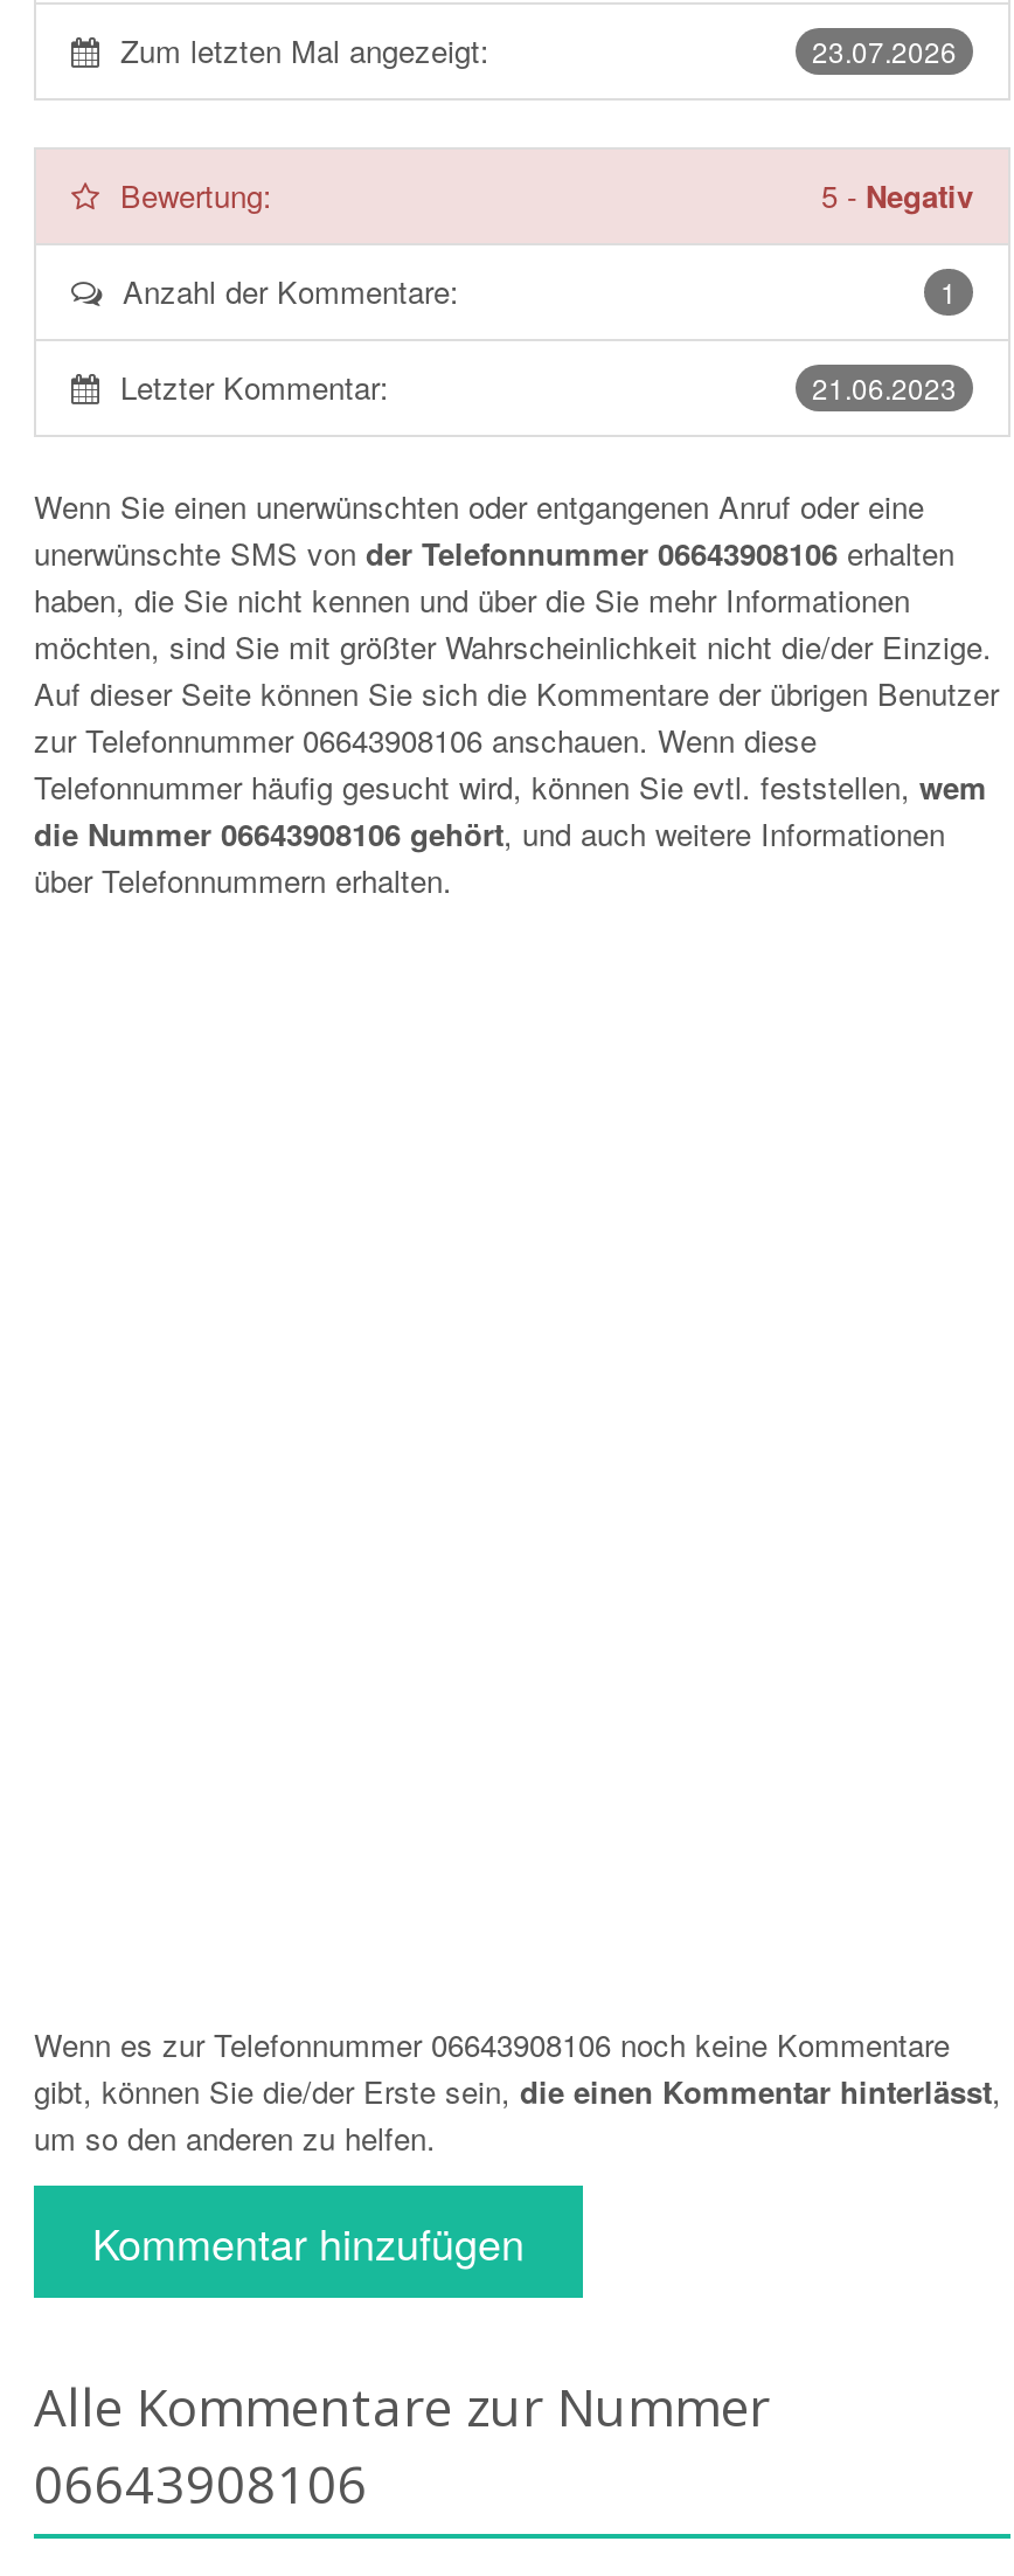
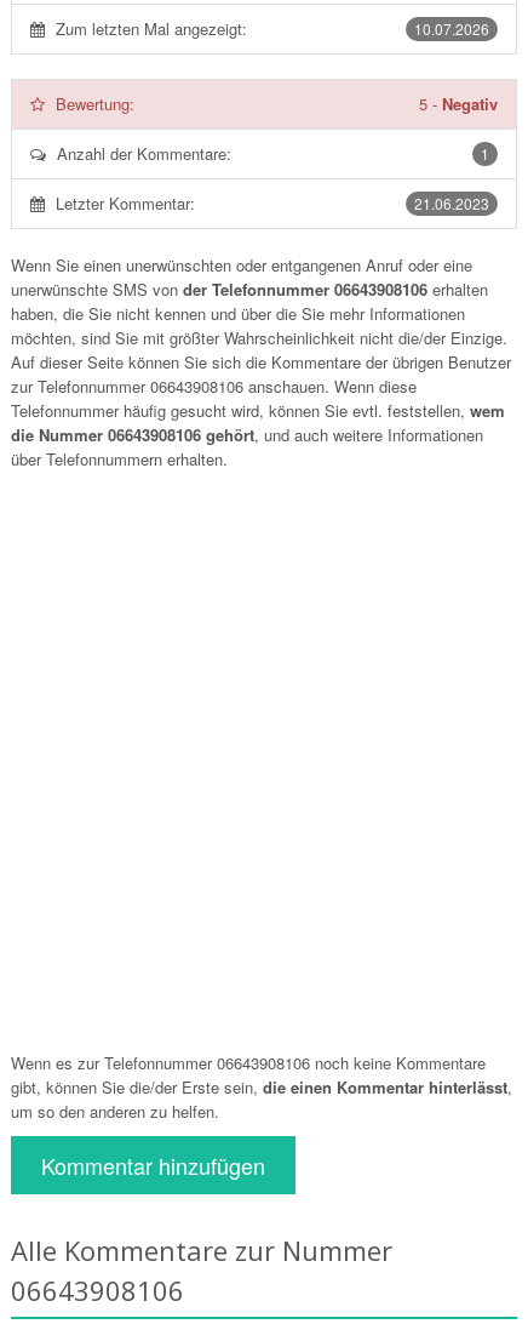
[812,30,957,70] 23.07.2026 -> [414,18,489,39] 10.07.2026

